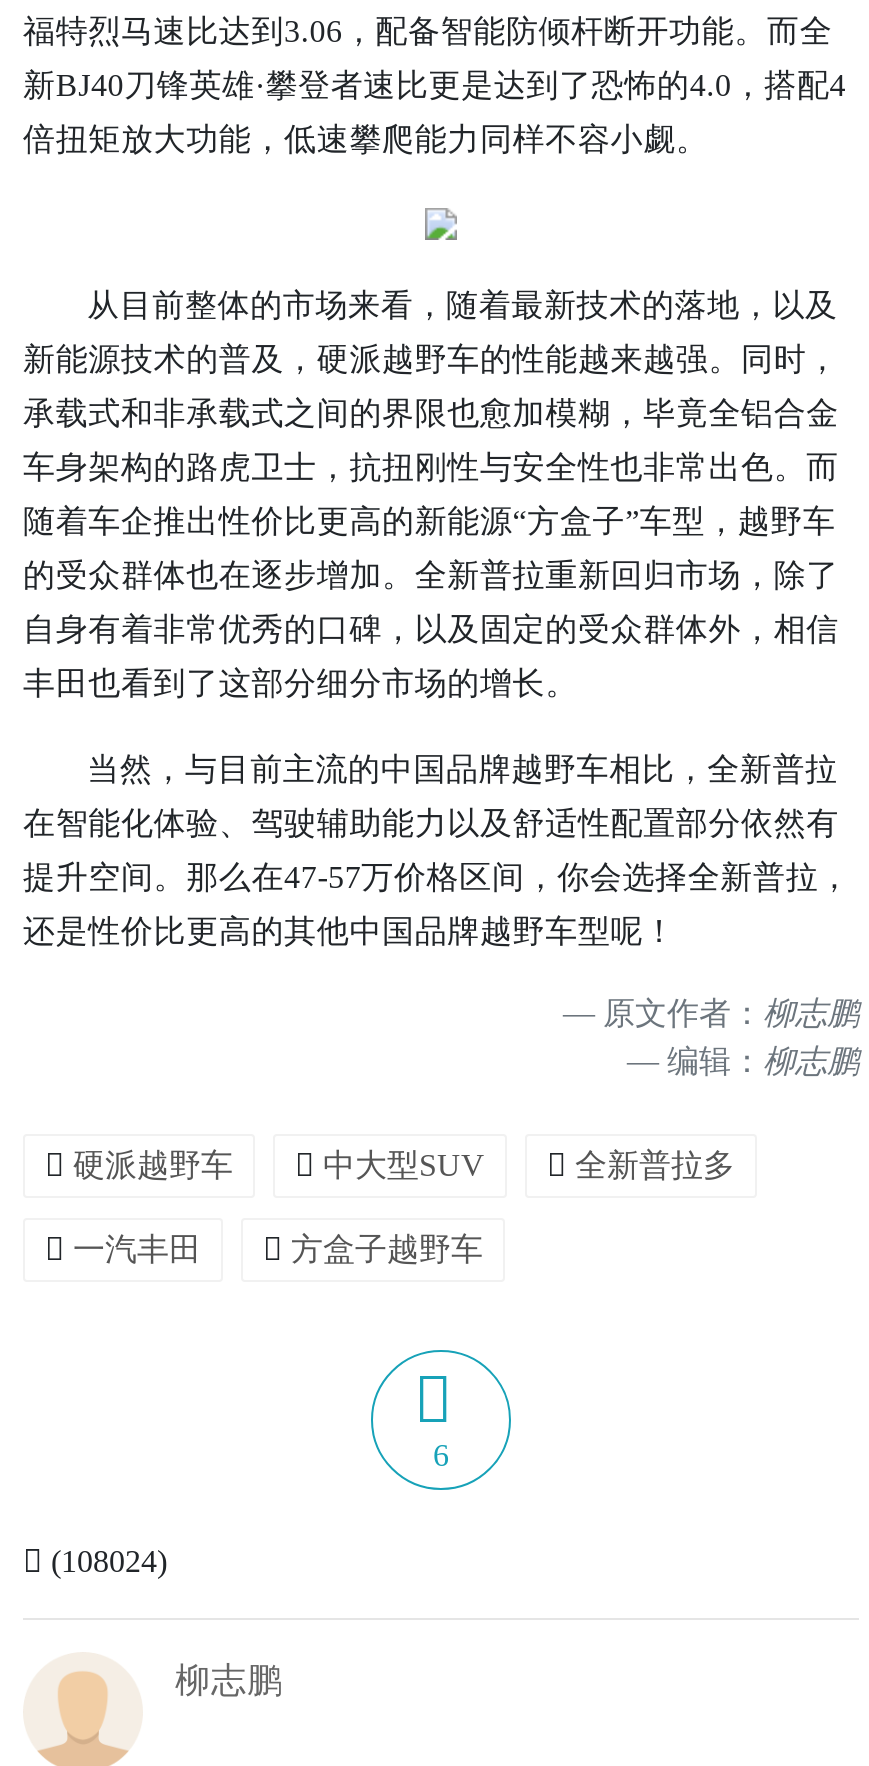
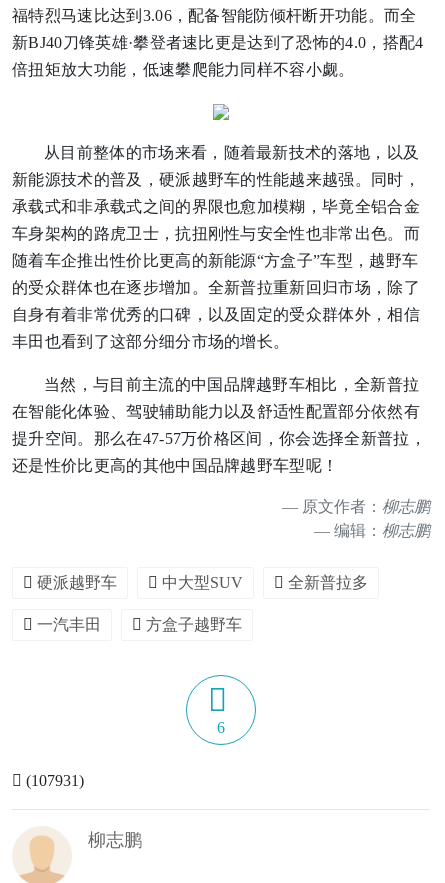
[43,1544,167,1578] (108024) -> [22,772,84,789] (107931)

